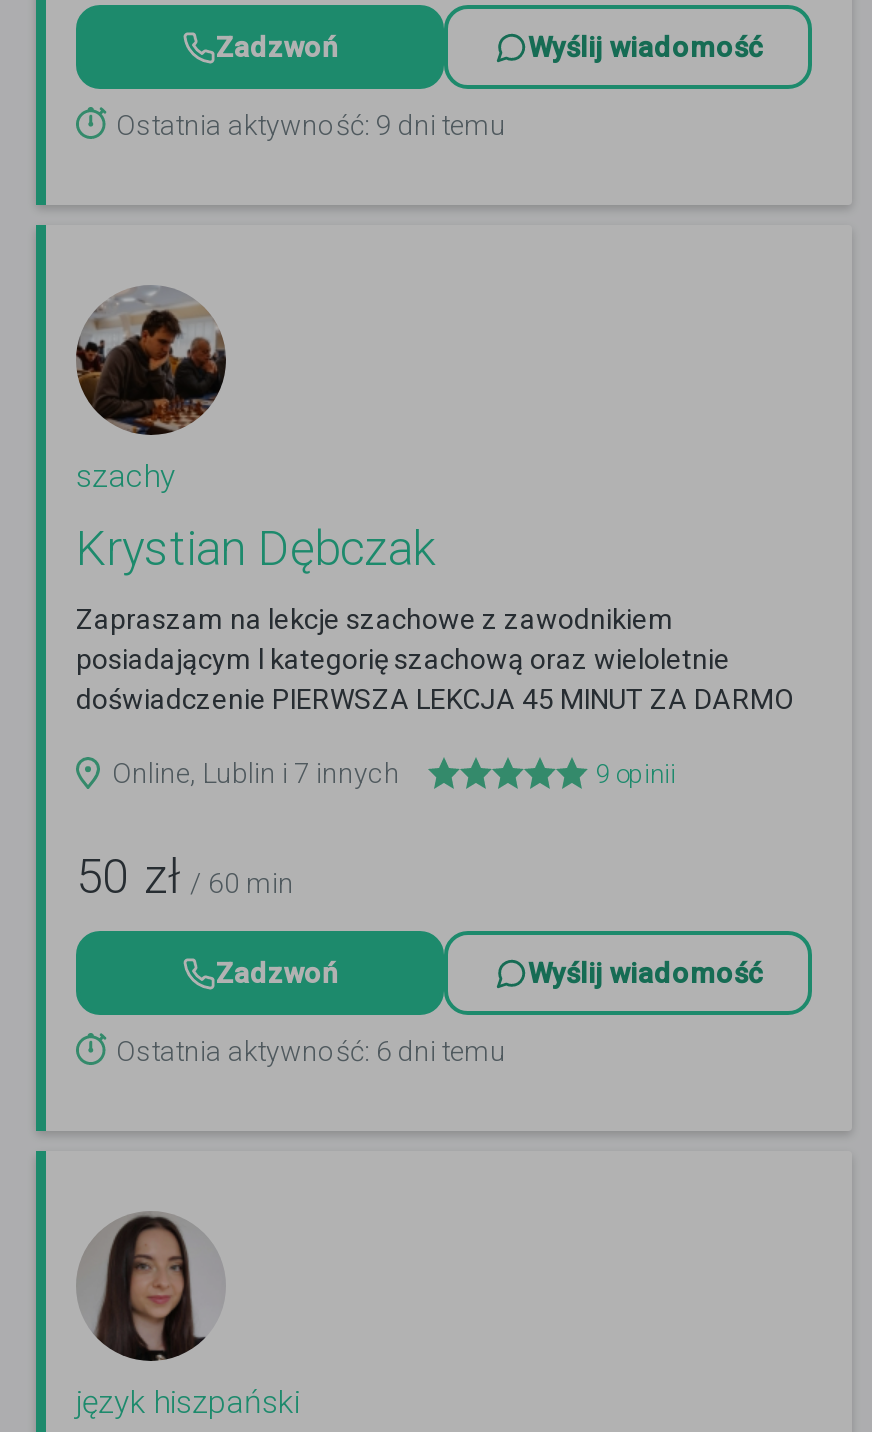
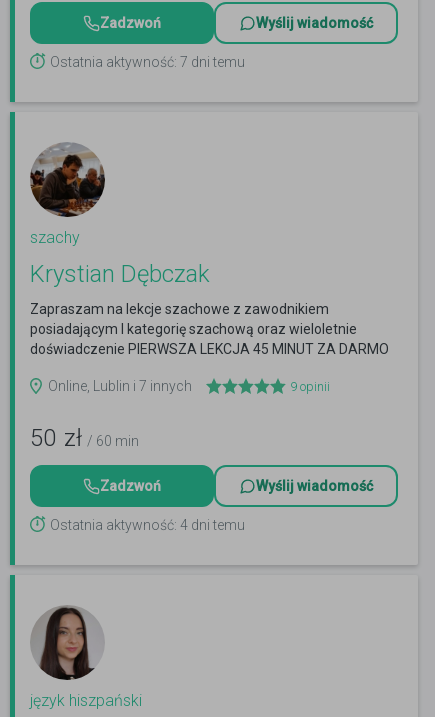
[116,110,506,142] Ostatnia aktywność: 9 dni temu -> [50,54,245,70] Ostatnia aktywność: 7 dni temu
[116,1036,506,1068] Ostatnia aktywność: 6 dni temu -> [50,517,245,533] Ostatnia aktywność: 4 dni temu

